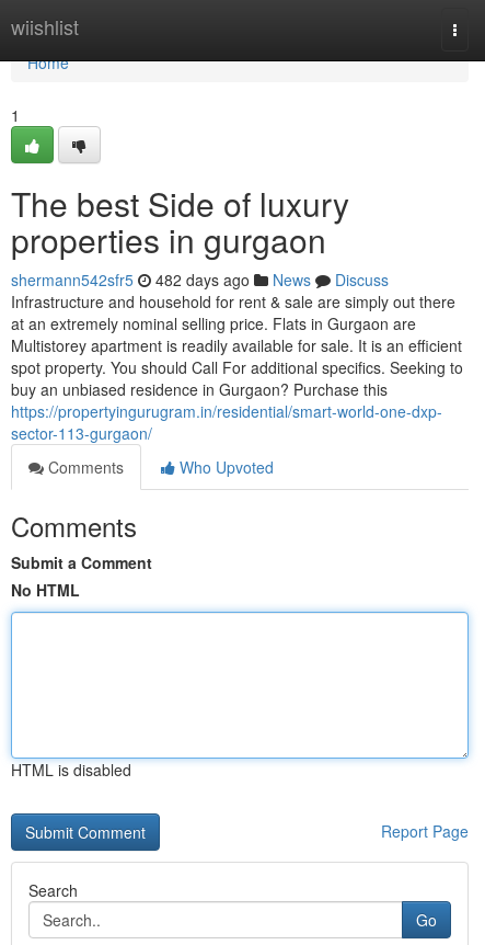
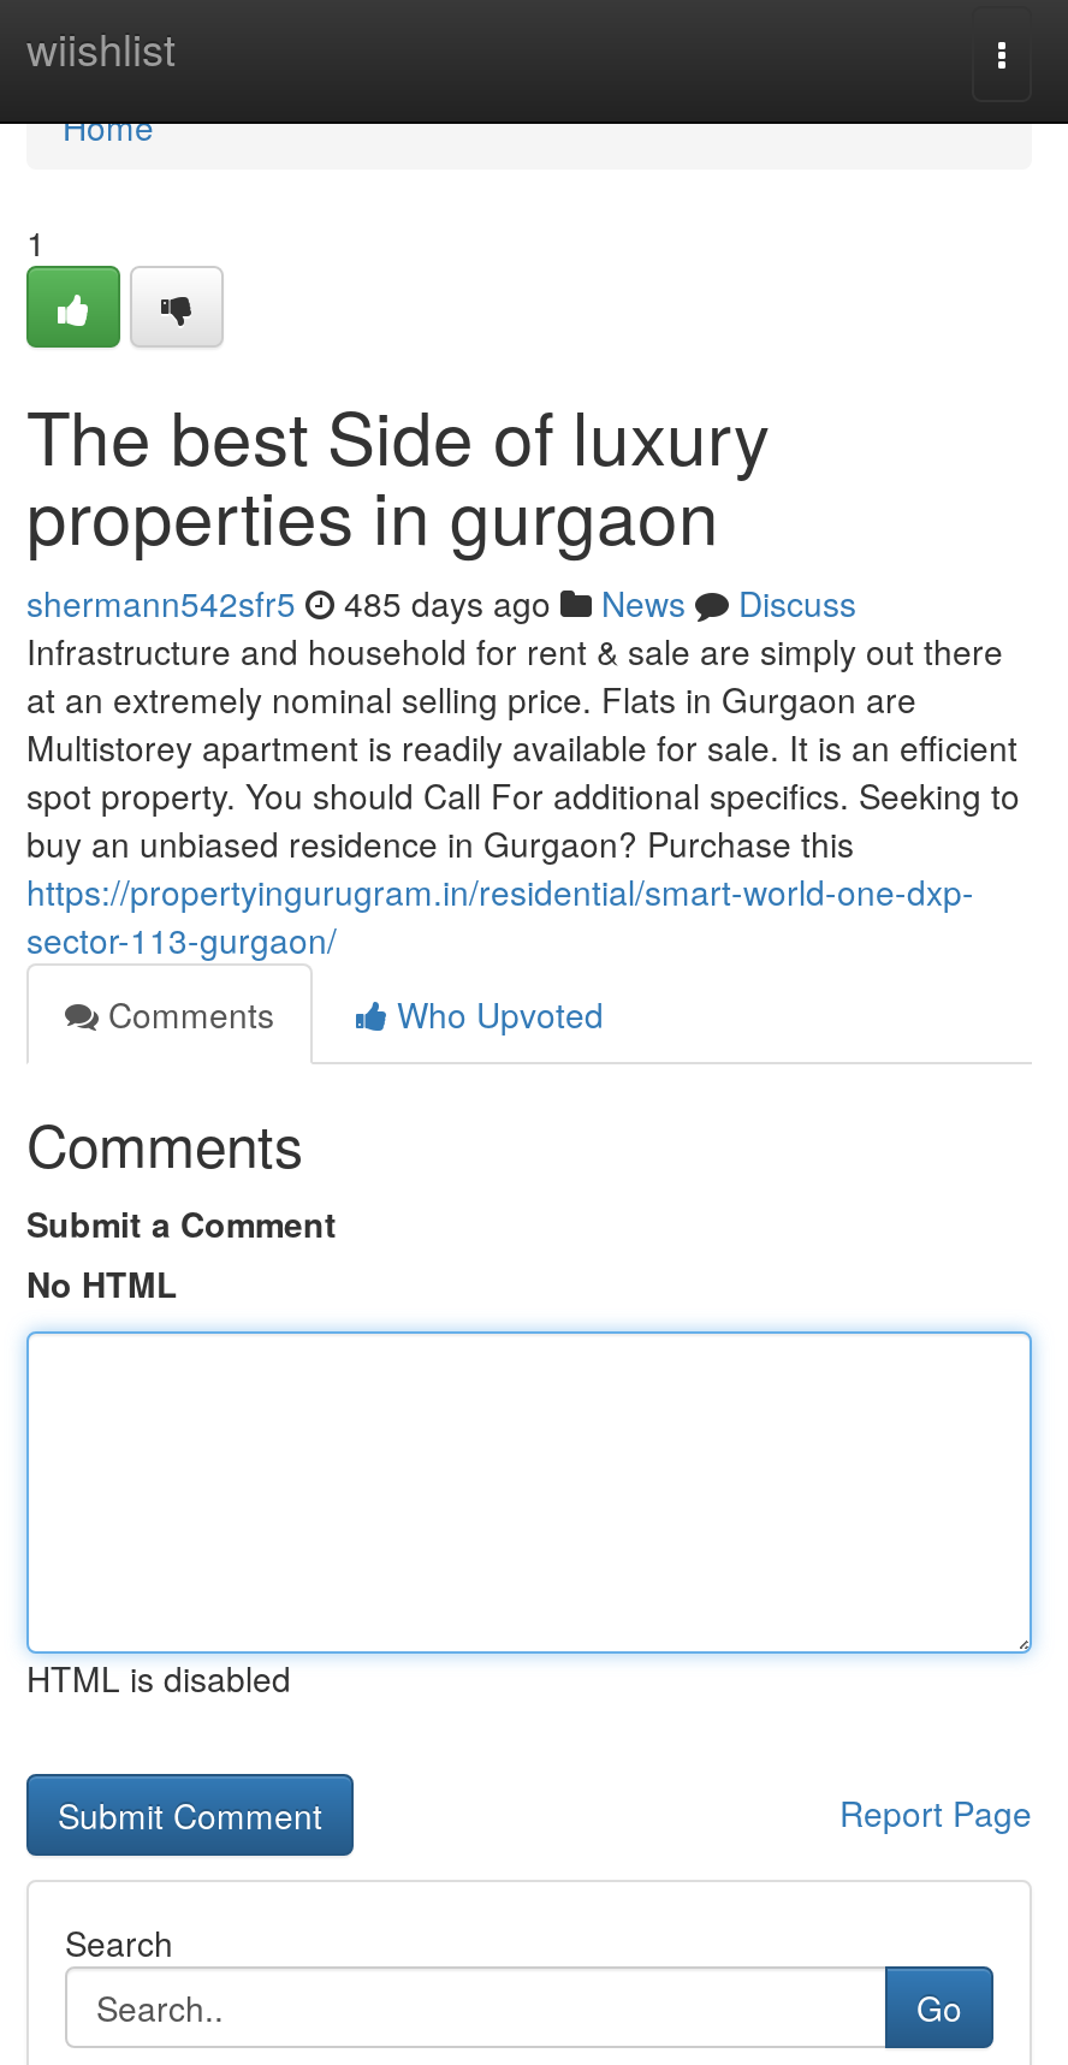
[11,269,389,291] shermann542sfr5 482 days ago News Discuss -> [26,578,856,627] shermann542sfr5 485 days ago News Discuss

